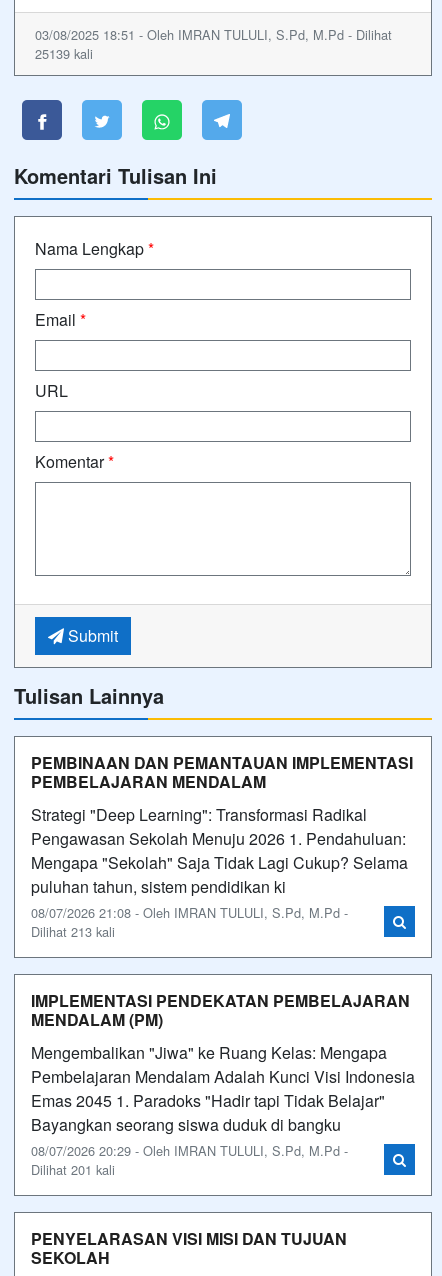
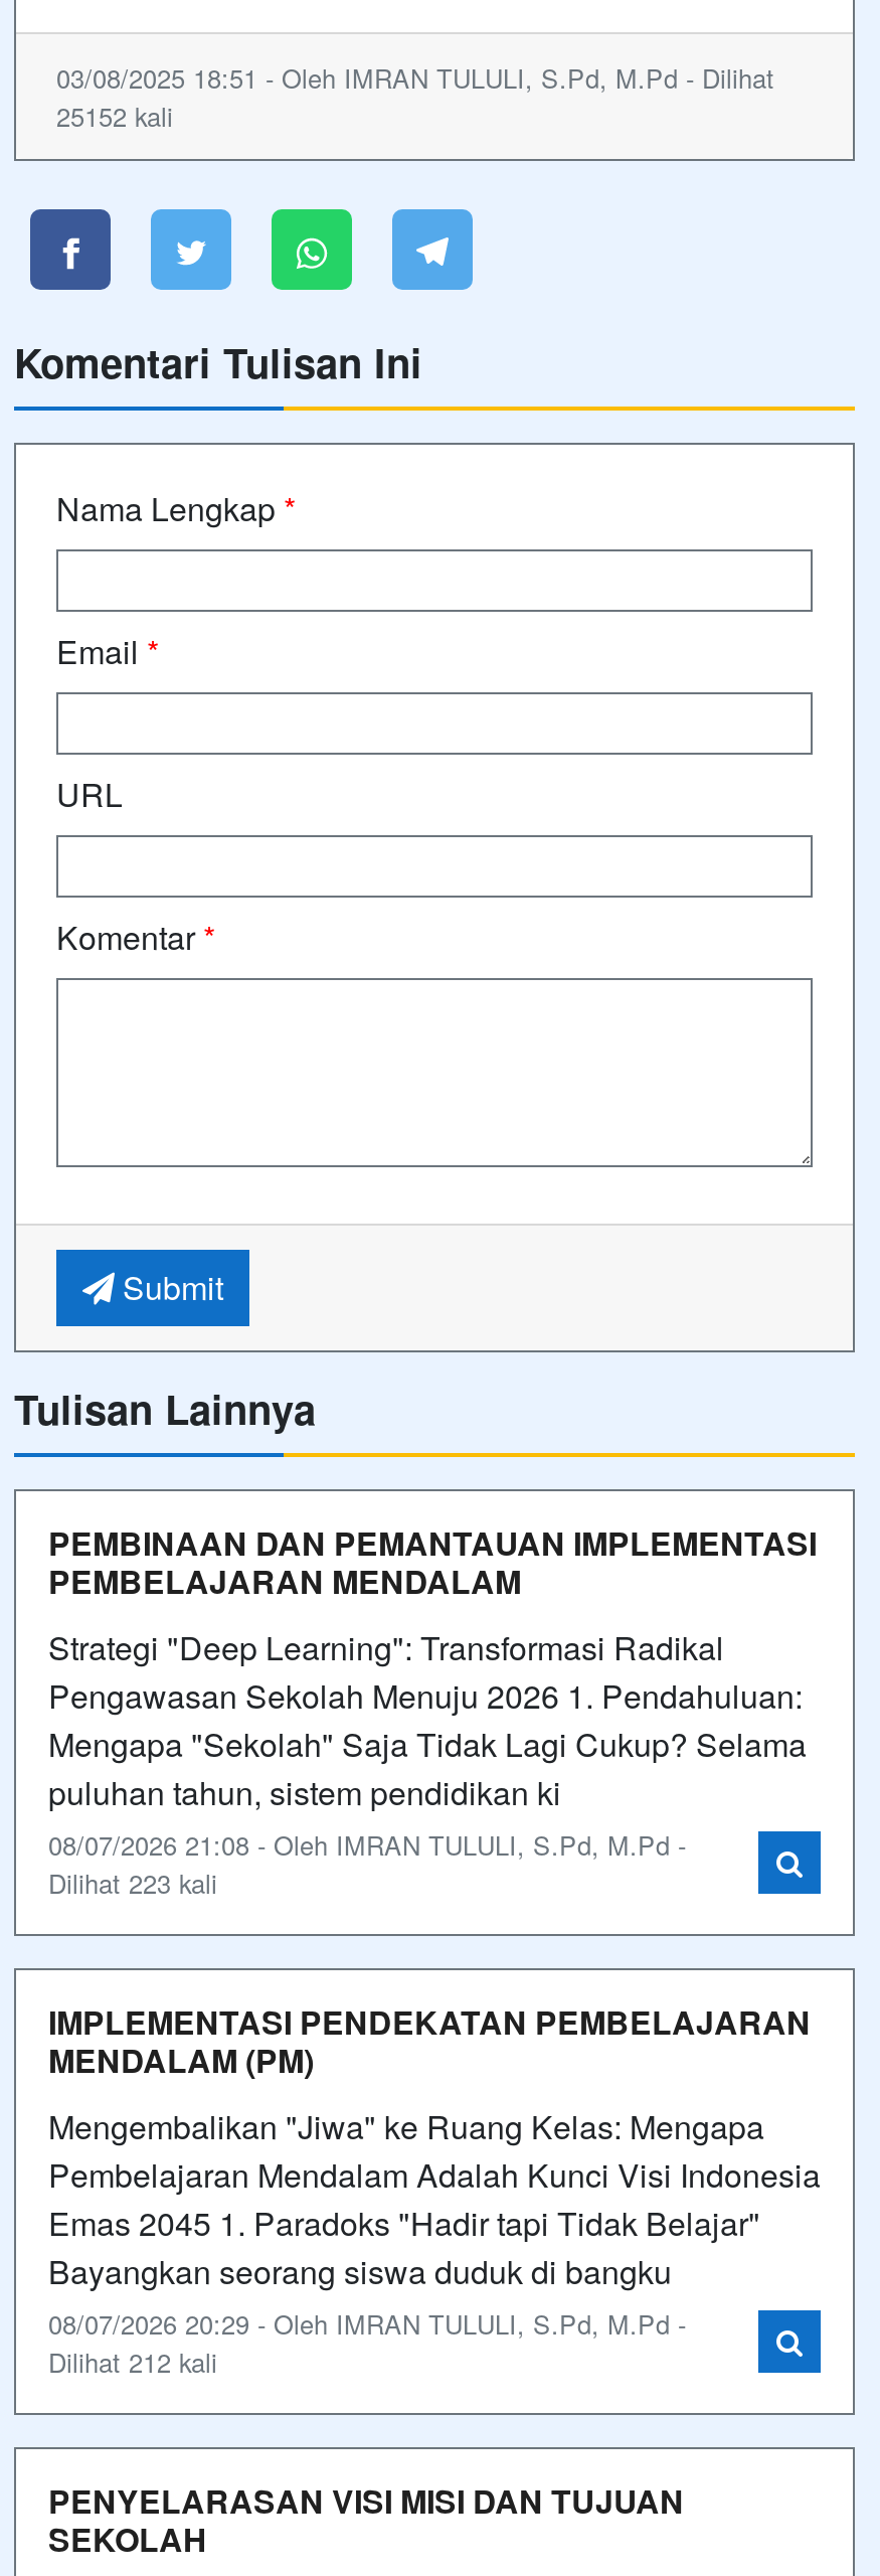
[35,44,93,63] 25139 kali -> [56,96,173,134] 25152 kali
[31,922,115,941] Dilihat 213 kali -> [48,1863,217,1901] Dilihat 223 kali
[31,1160,115,1179] Dilihat 201 kali -> [48,2342,217,2380] Dilihat 212 kali

